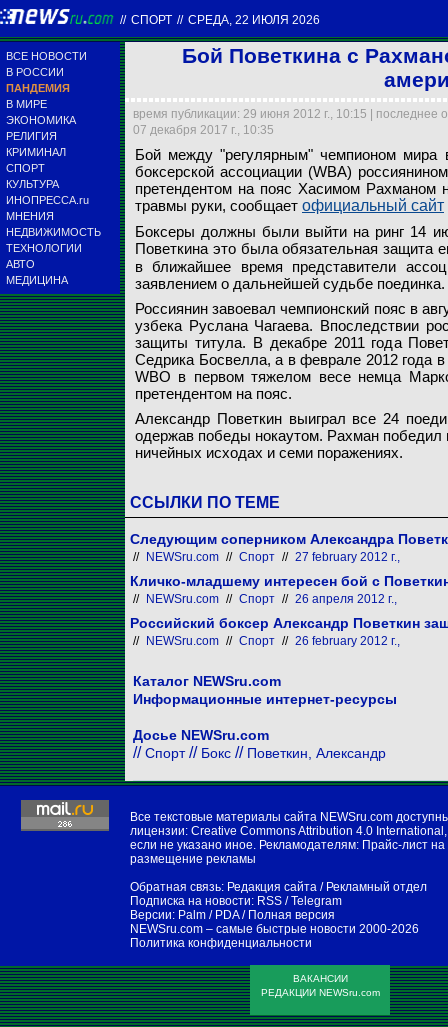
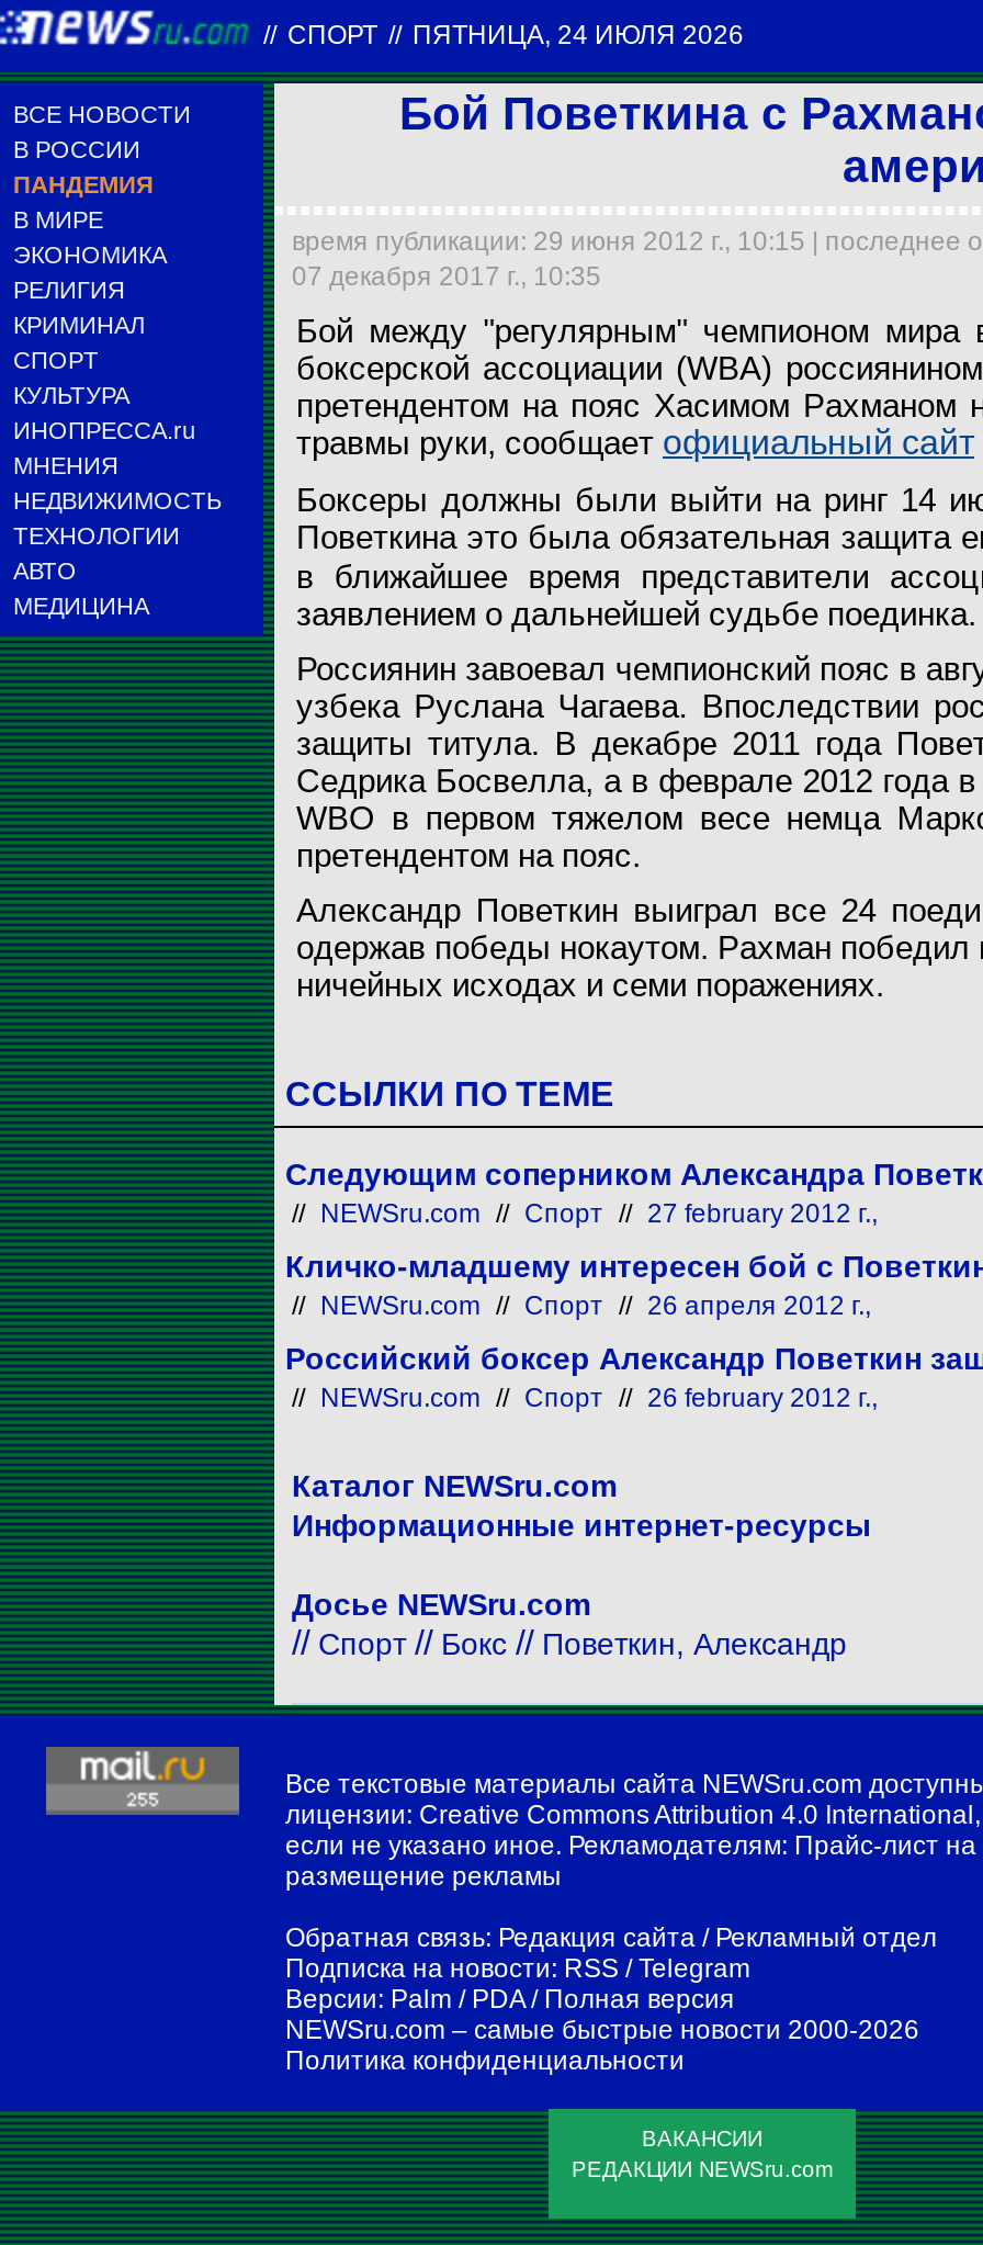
[120,12,320,26] // СПОРТ // СРЕДА, 22 ИЮЛЯ 2026 -> [263,19,744,49] // СПОРТ // ПЯТНИЦА, 24 ИЮЛЯ 2026

